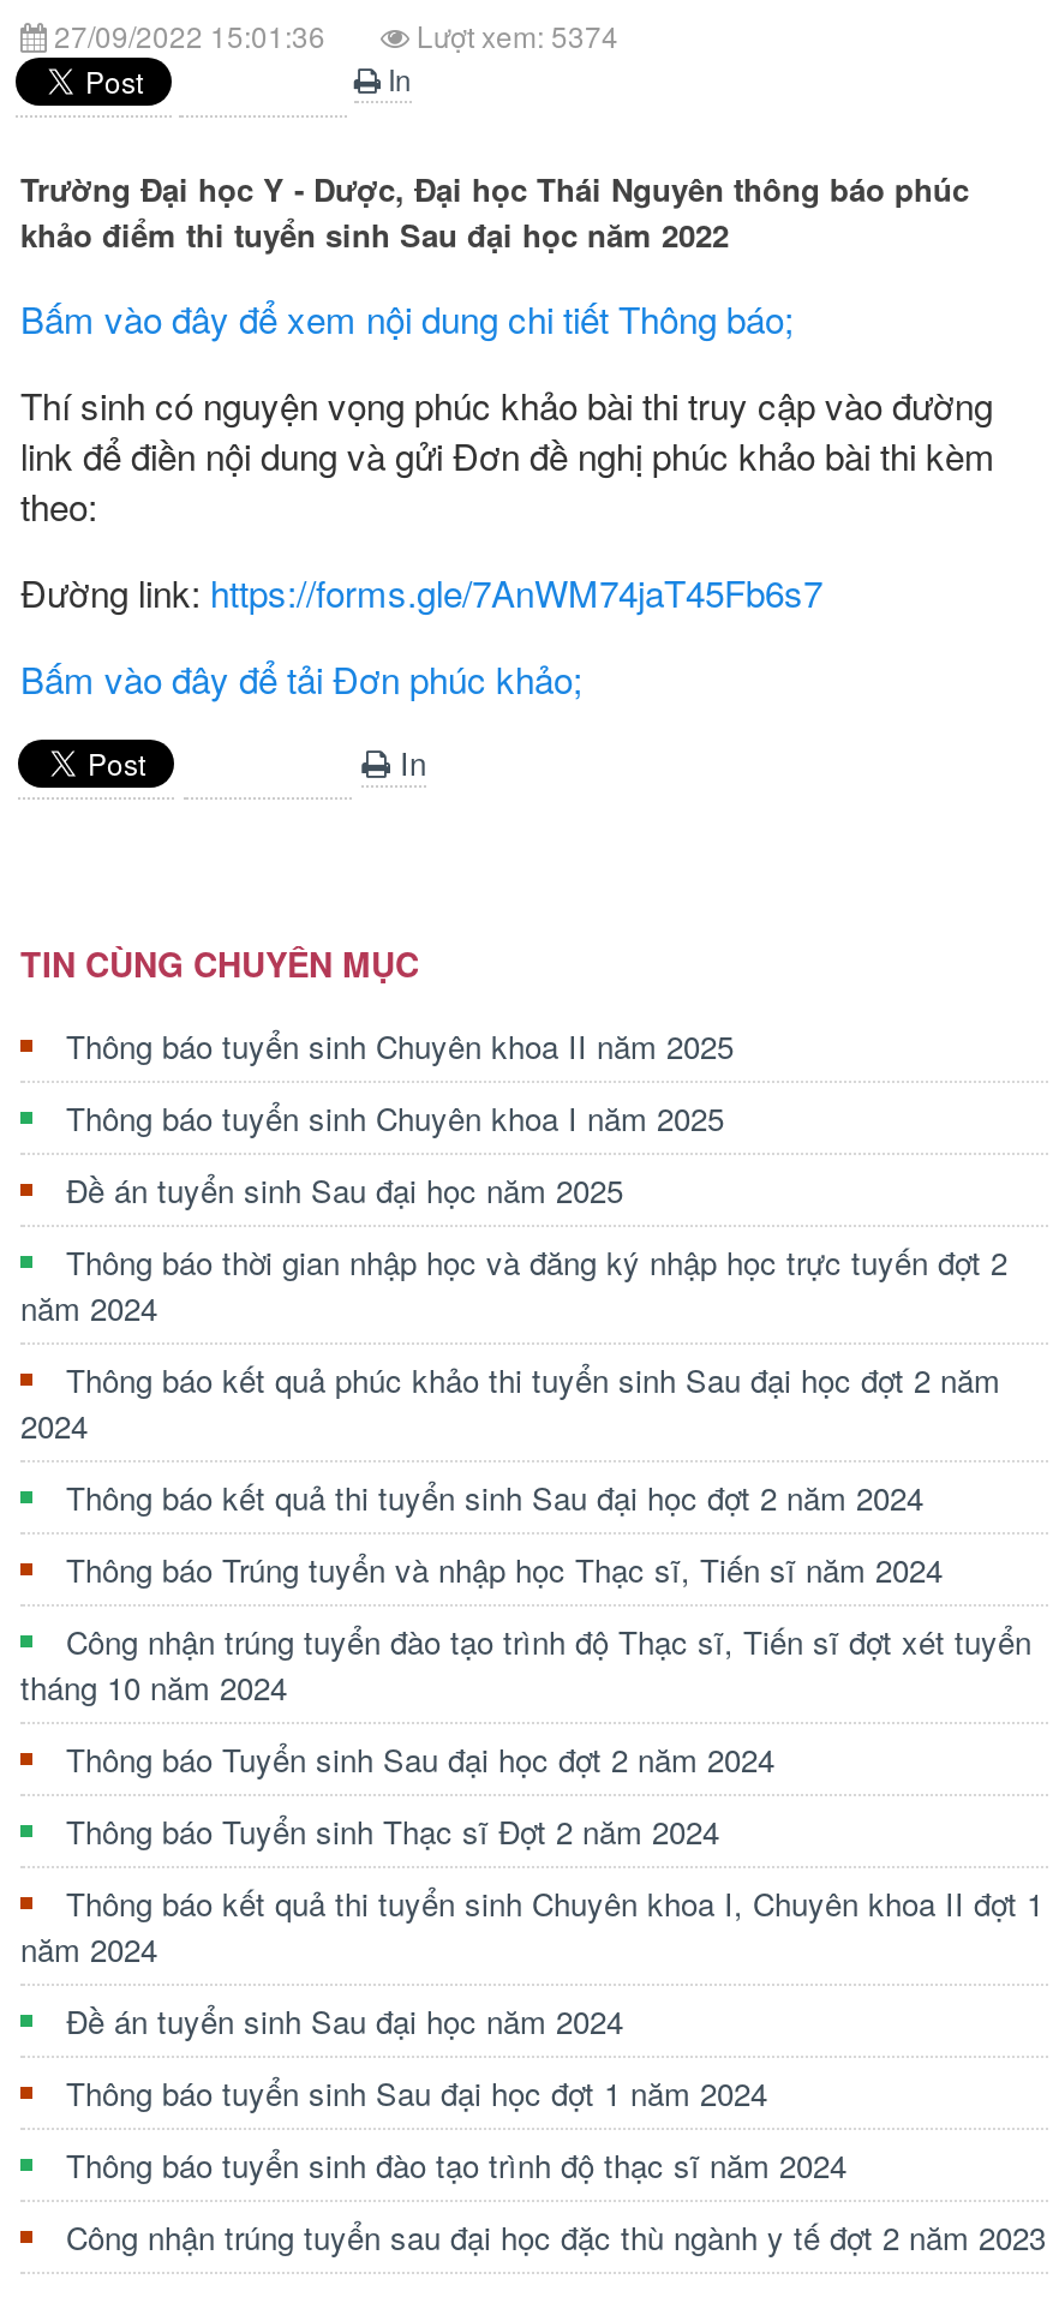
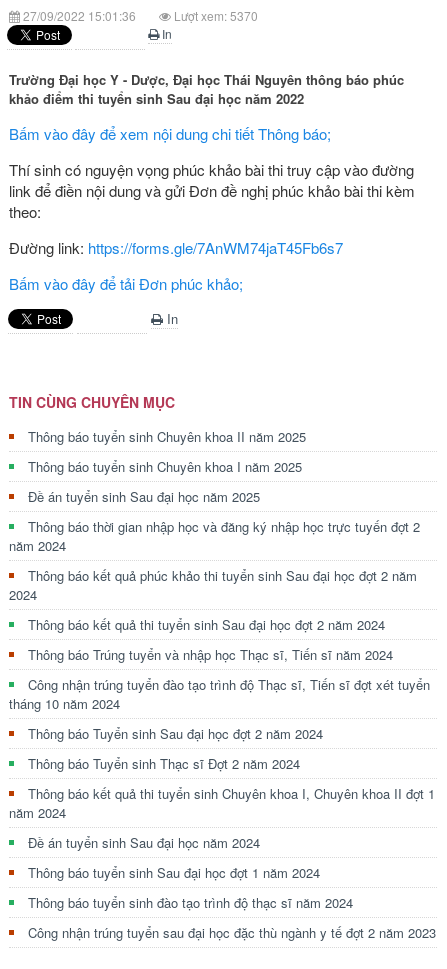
[409,13,618,54] Lượt xem: 5374 -> [171,7,258,24] Lượt xem: 5370

